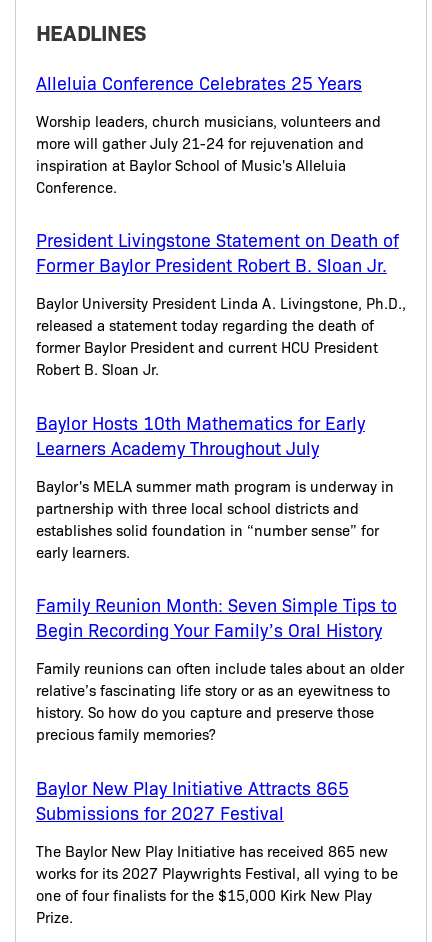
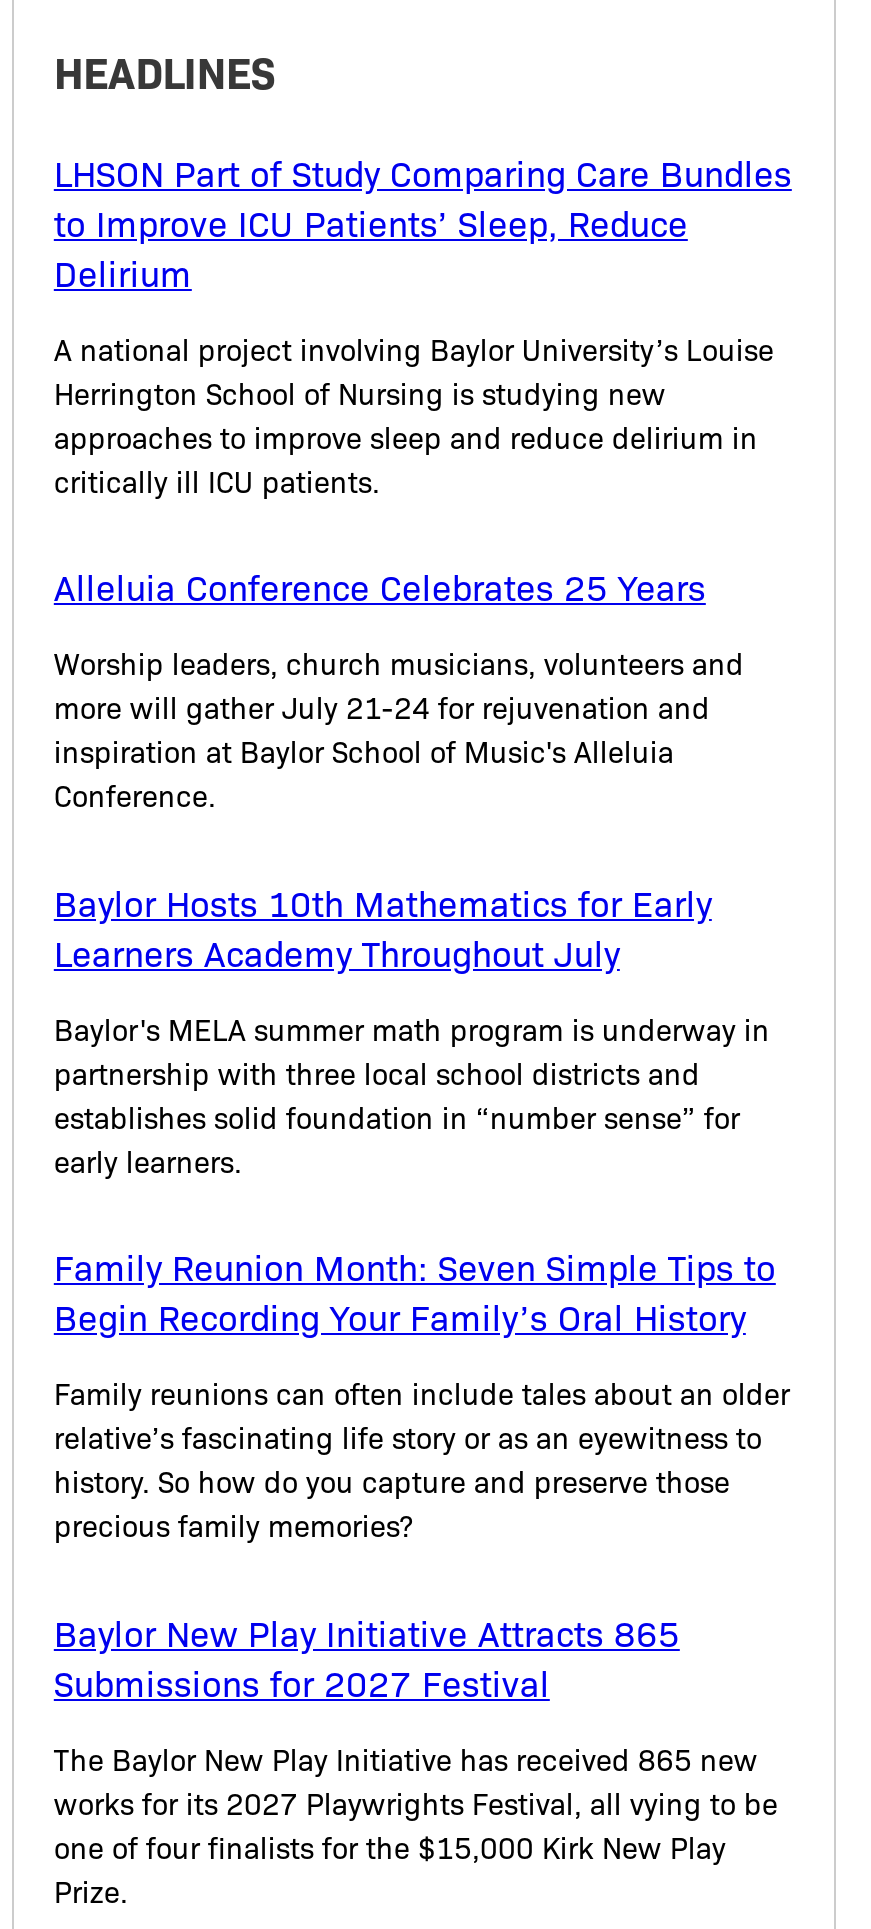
none -> [54,147,792,501] LHSON Part of Study Comparing Care Bundles | to Improve ICU Patients’ Sleep, Reduce | Delirium | A national project involving Baylor University’s Louise | Herrington School of Nursing is studying new | approaches to improve sleep and reduce delirium in | critically ill ICU patients.
moved [36,70,381,197] -> [54,562,744,816]: Alleluia Conference Celebrates 25 Years | Worship leaders, church musicians, volunteers and | more will gather July 21-24 for rejuvenation and | inspiration at Baylor School of Music's Alleluia | Conference.
[36,227,406,379] President Livingstone Statement on Death of | Former Baylor President Robert B. Sloan Jr. | Baylor University President Linda A. Livingstone, Ph.D., | released a statement today regarding the death of | former Baylor President and current HCU President | Robert B. Sloan Jr. -> none

